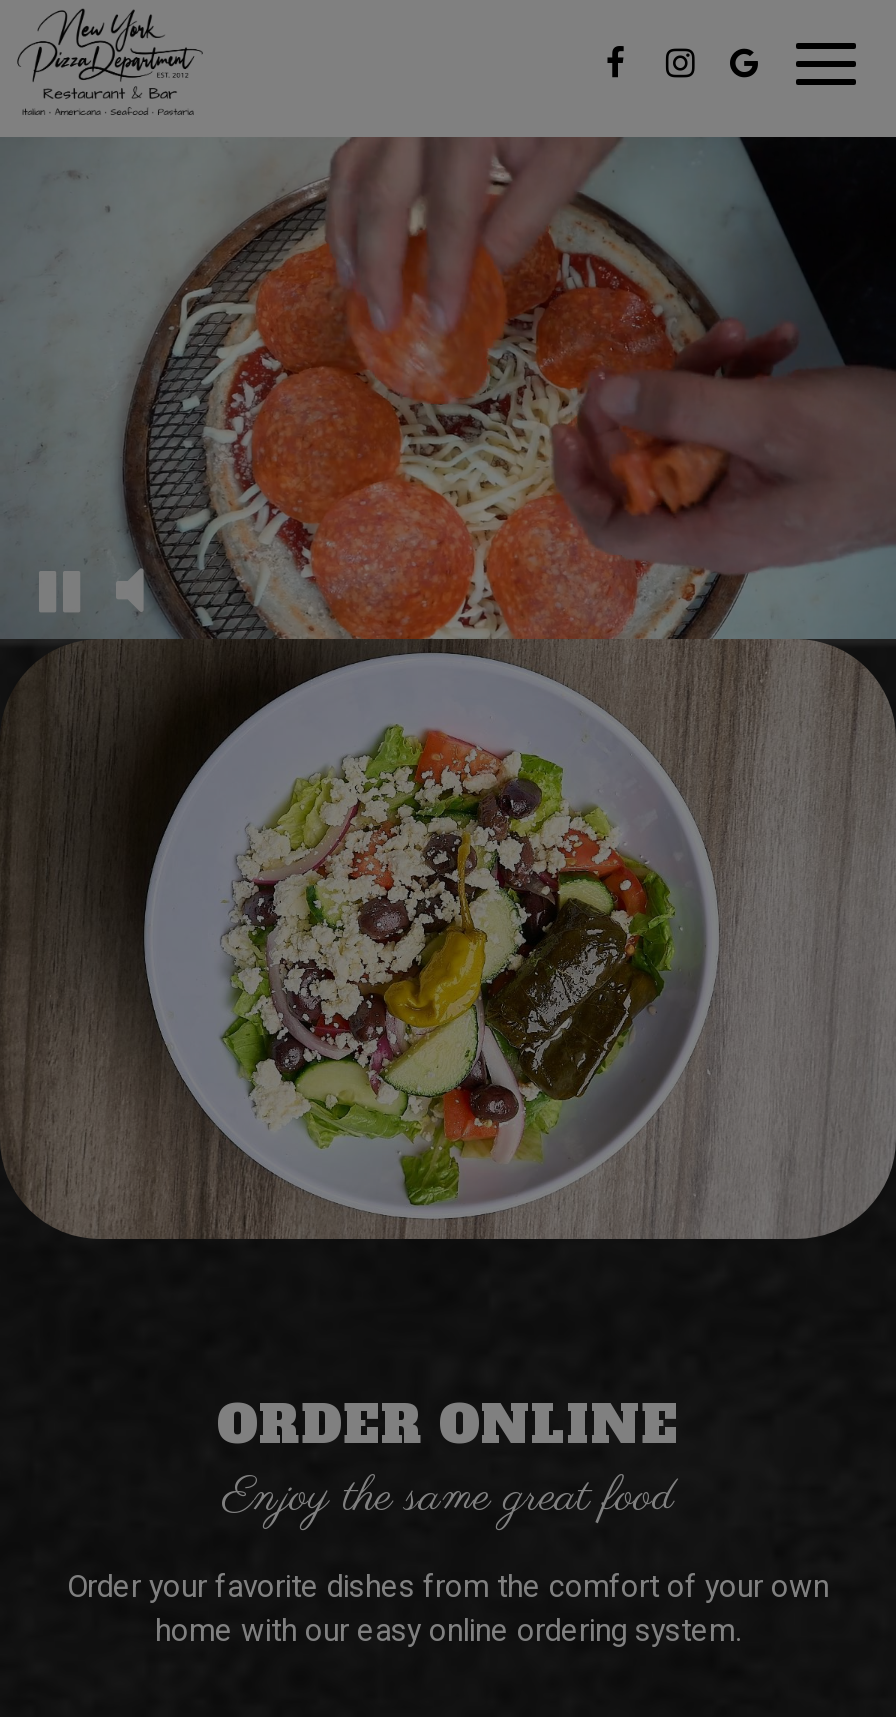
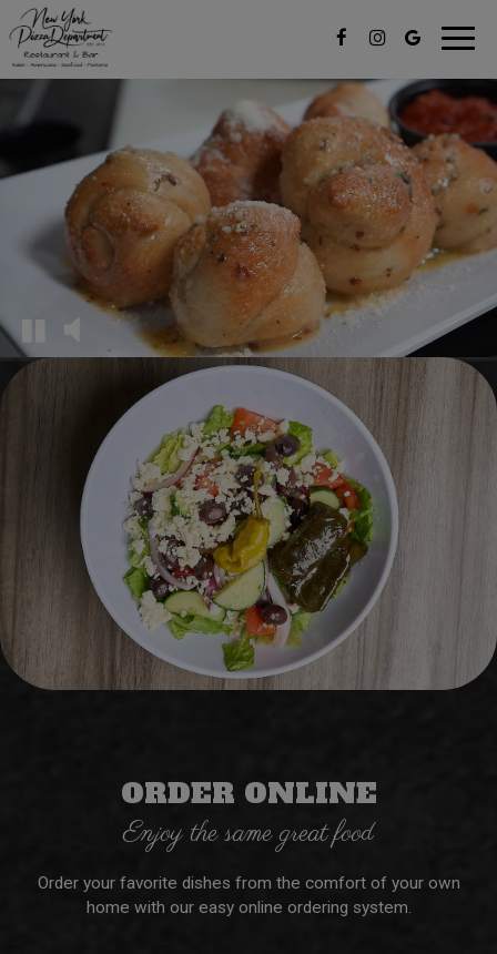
[6,137,890,641] [image] -> [3,78,494,358] [image]

